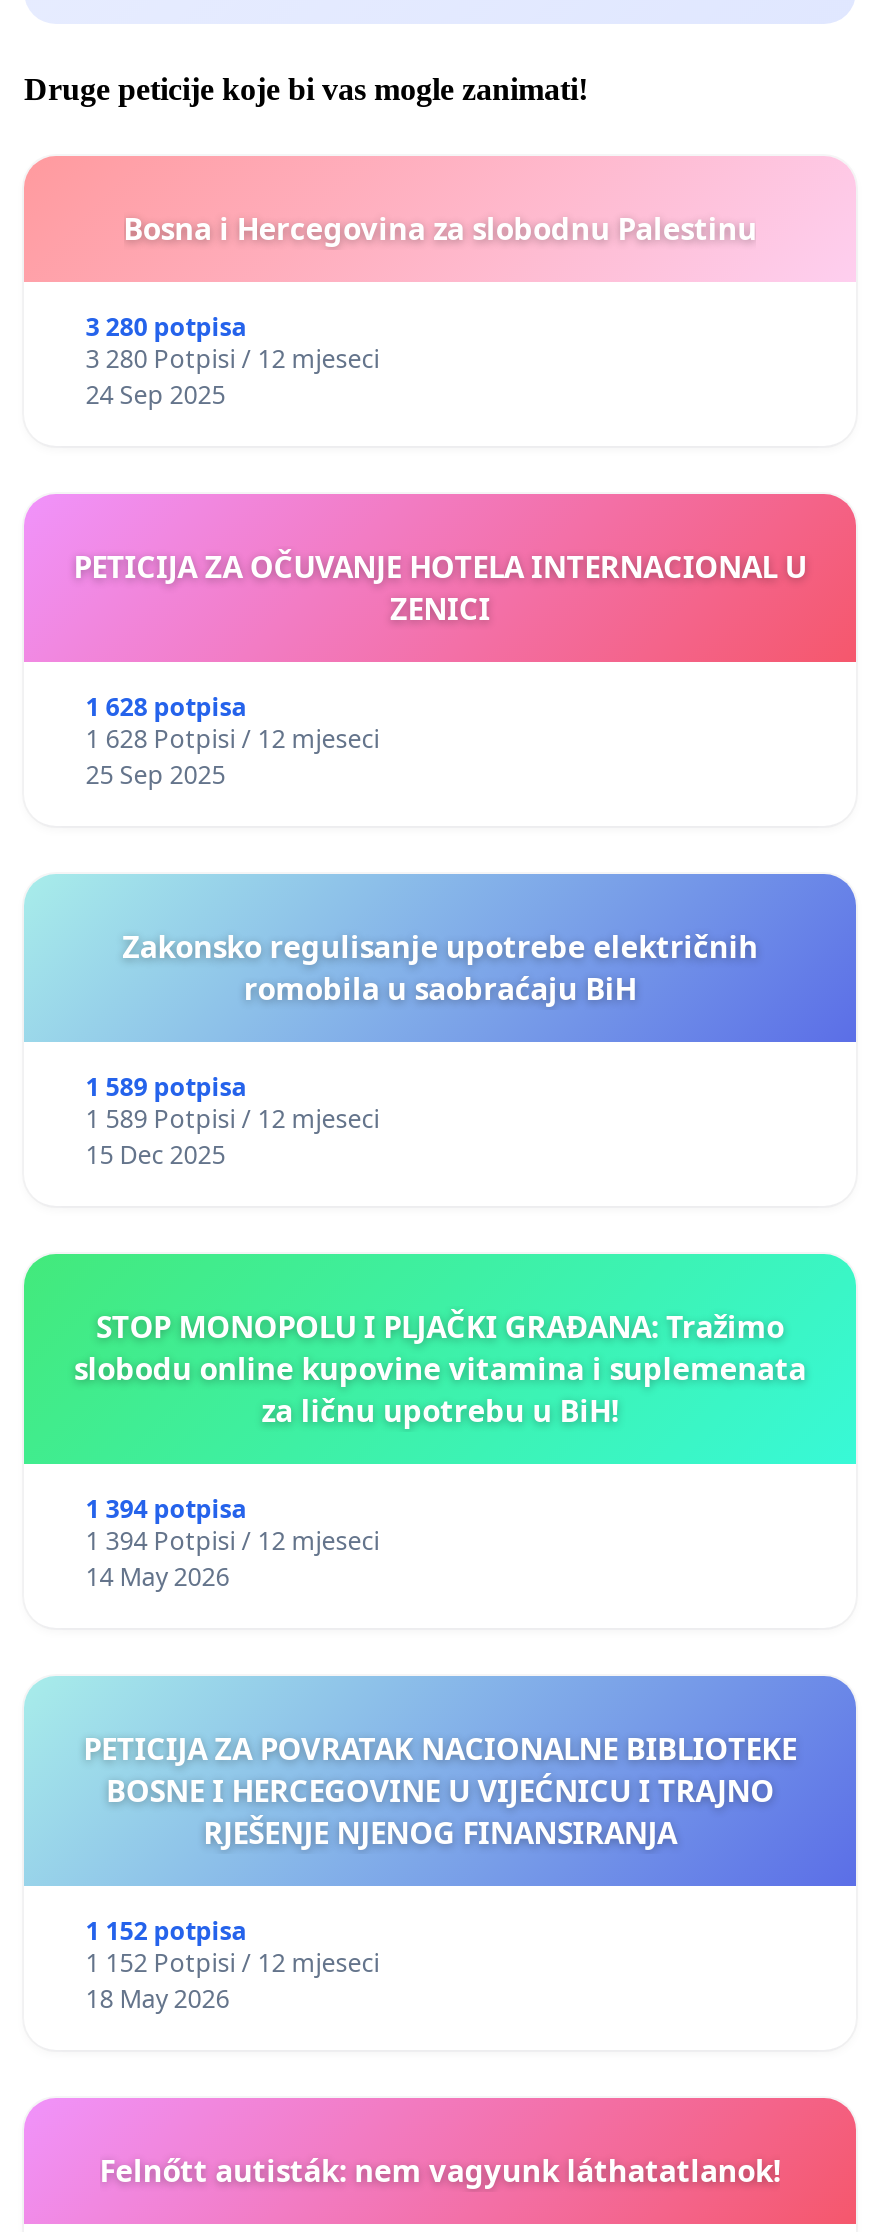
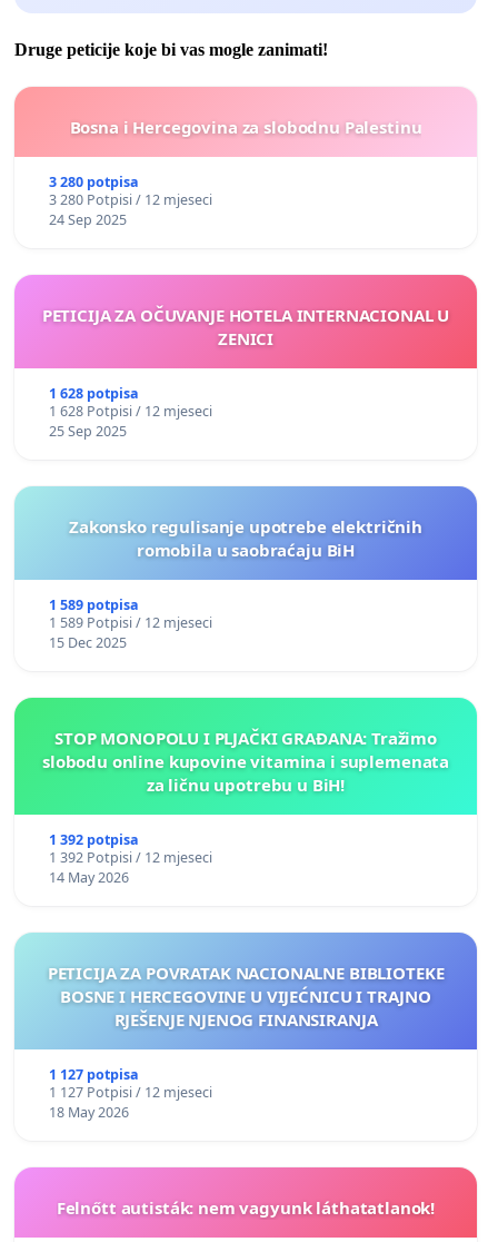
[86,1492,248,1526] 1 394 potpisa -> [49,830,139,849] 1 392 potpisa
[86,1524,380,1558] 1 394 Potpisi / 12 mjeseci -> [49,848,212,867] 1 392 Potpisi / 12 mjeseci
[86,1914,248,1948] 1 152 potpisa -> [49,1065,139,1084] 1 127 potpisa
[86,1946,380,1980] 1 152 Potpisi / 12 mjeseci -> [49,1083,212,1102] 1 127 Potpisi / 12 mjeseci

